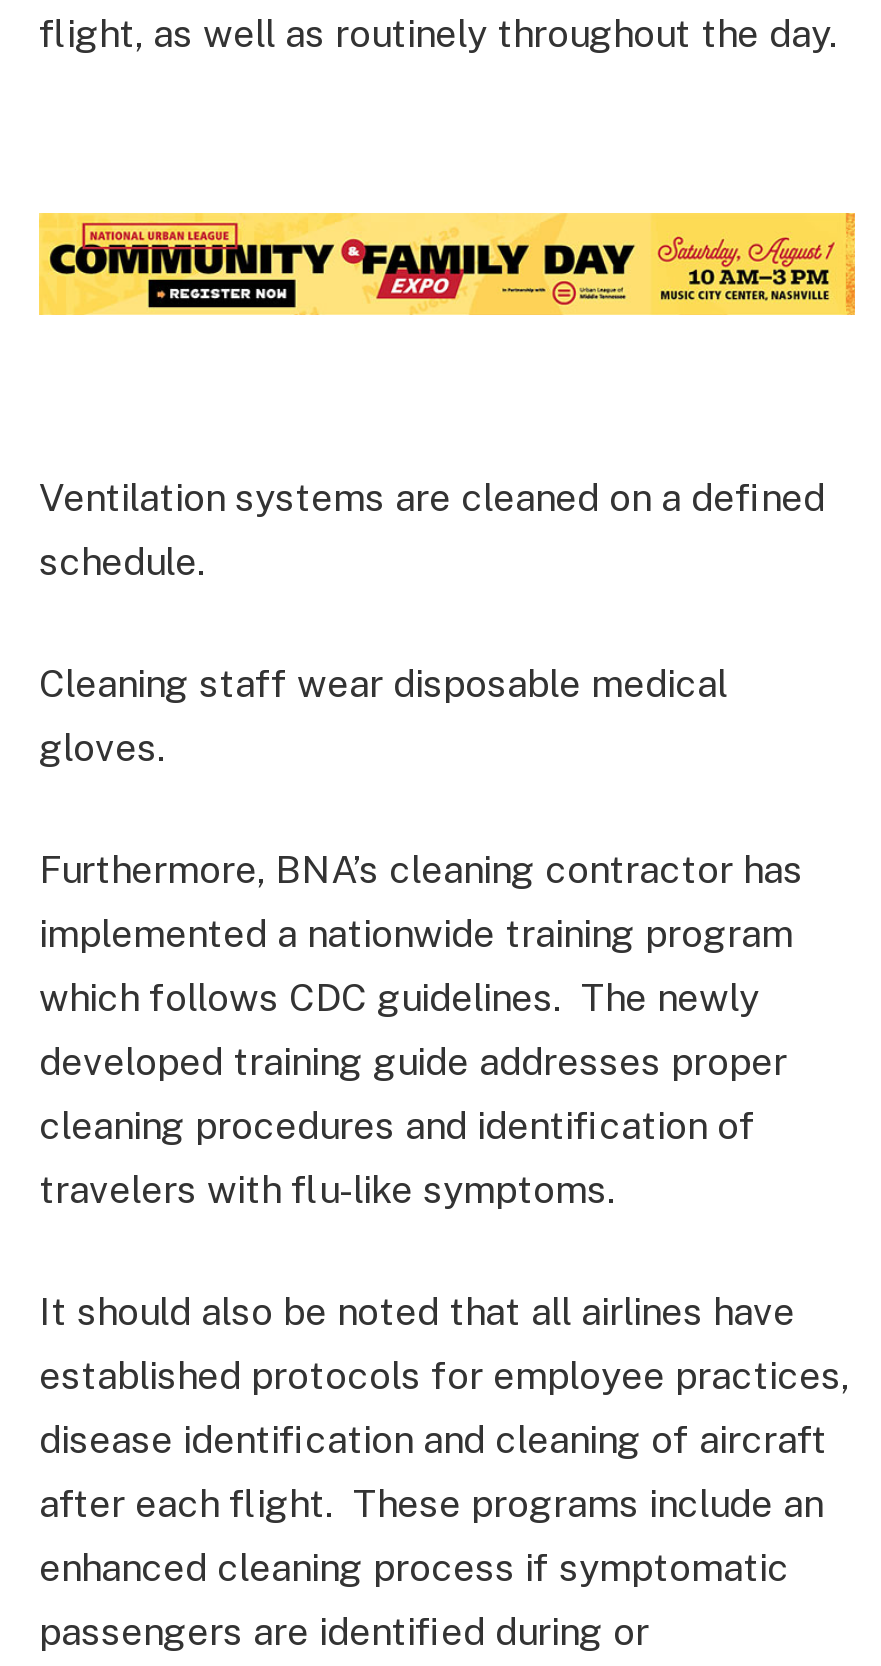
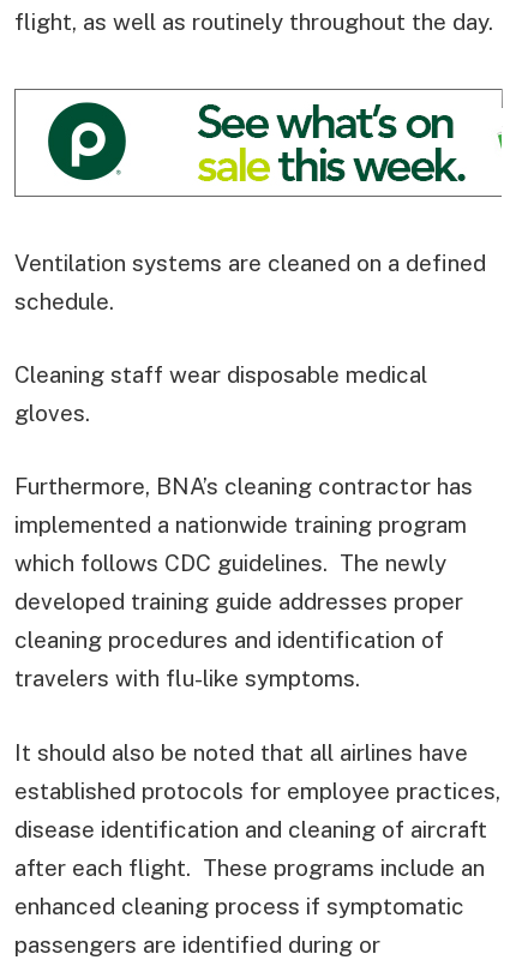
[37,206,857,324] [image] -> [13,88,504,198] [image]

